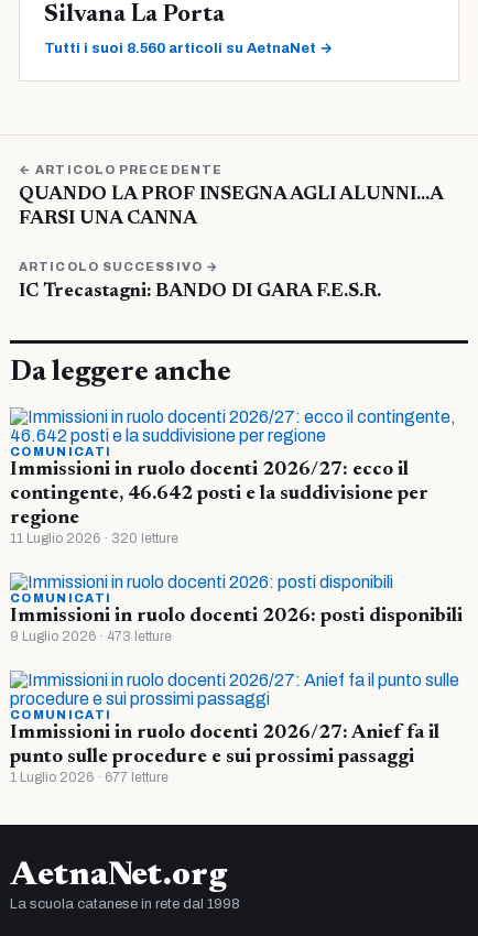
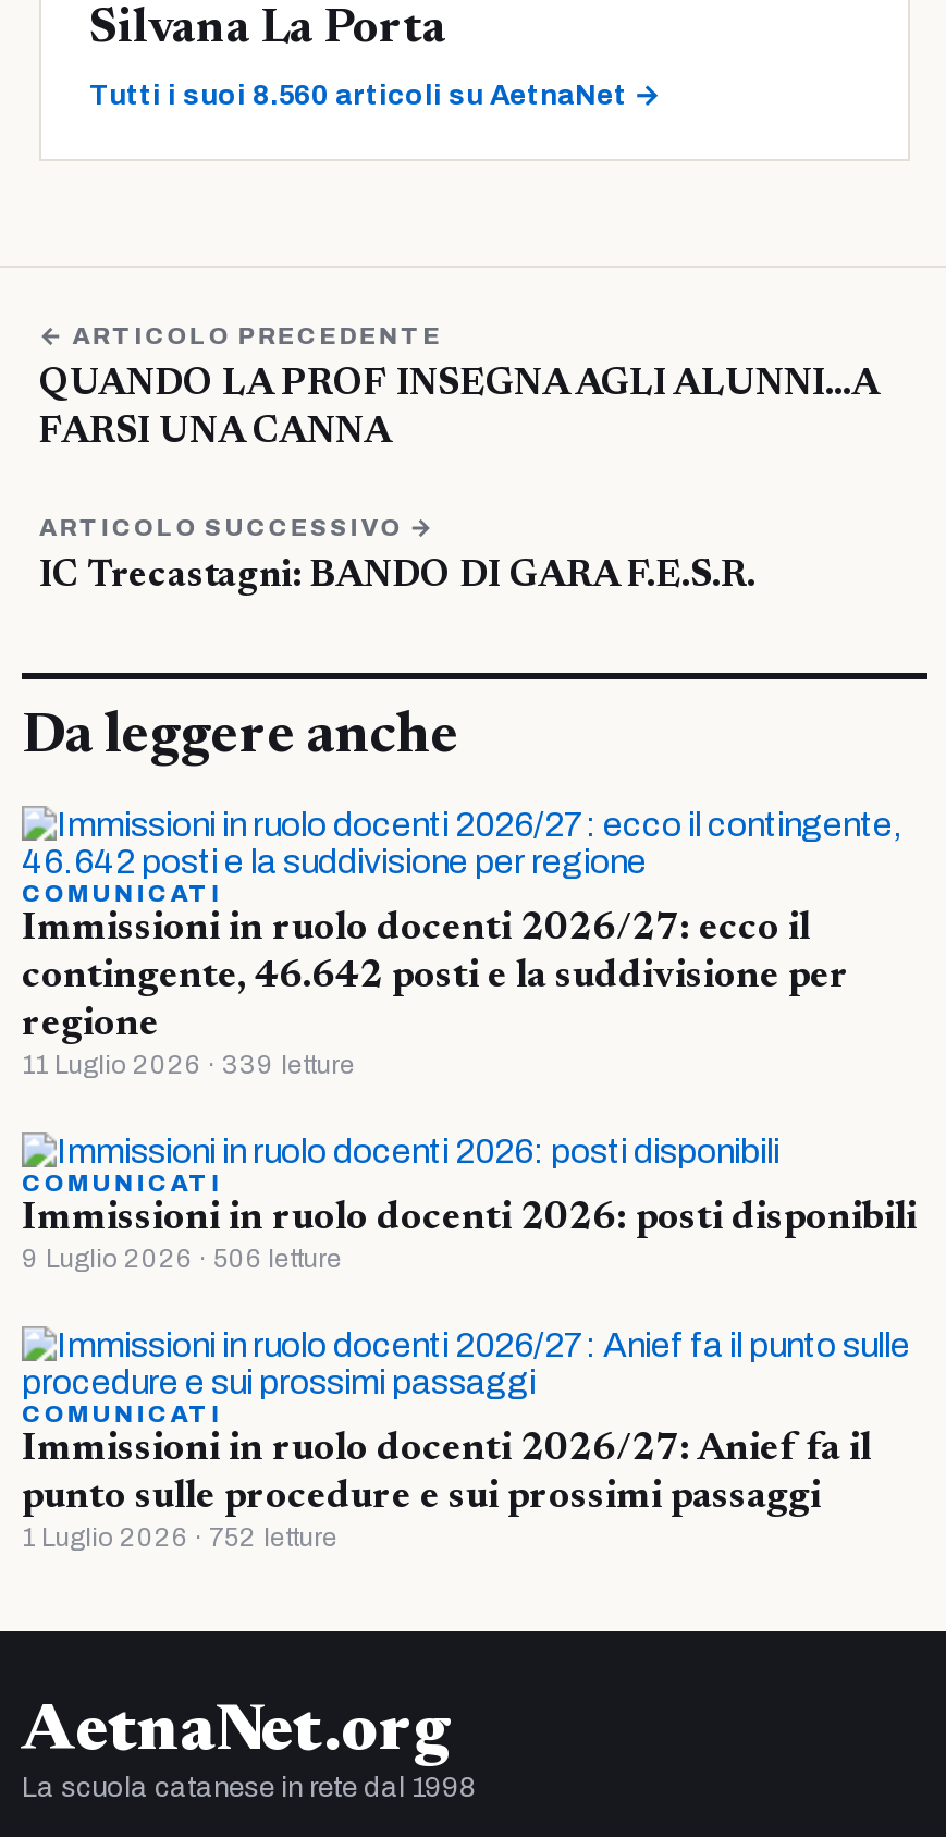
[10,531,178,547] 11 Luglio 2026 · 320 letture -> [22,1051,355,1081] 11 Luglio 2026 · 339 letture
[10,629,172,645] 9 Luglio 2026 · 473 letture -> [22,1244,342,1275] 9 Luglio 2026 · 506 letture
[10,770,169,786] 1 Luglio 2026 · 677 letture -> [22,1523,337,1554] 1 Luglio 2026 · 752 letture

